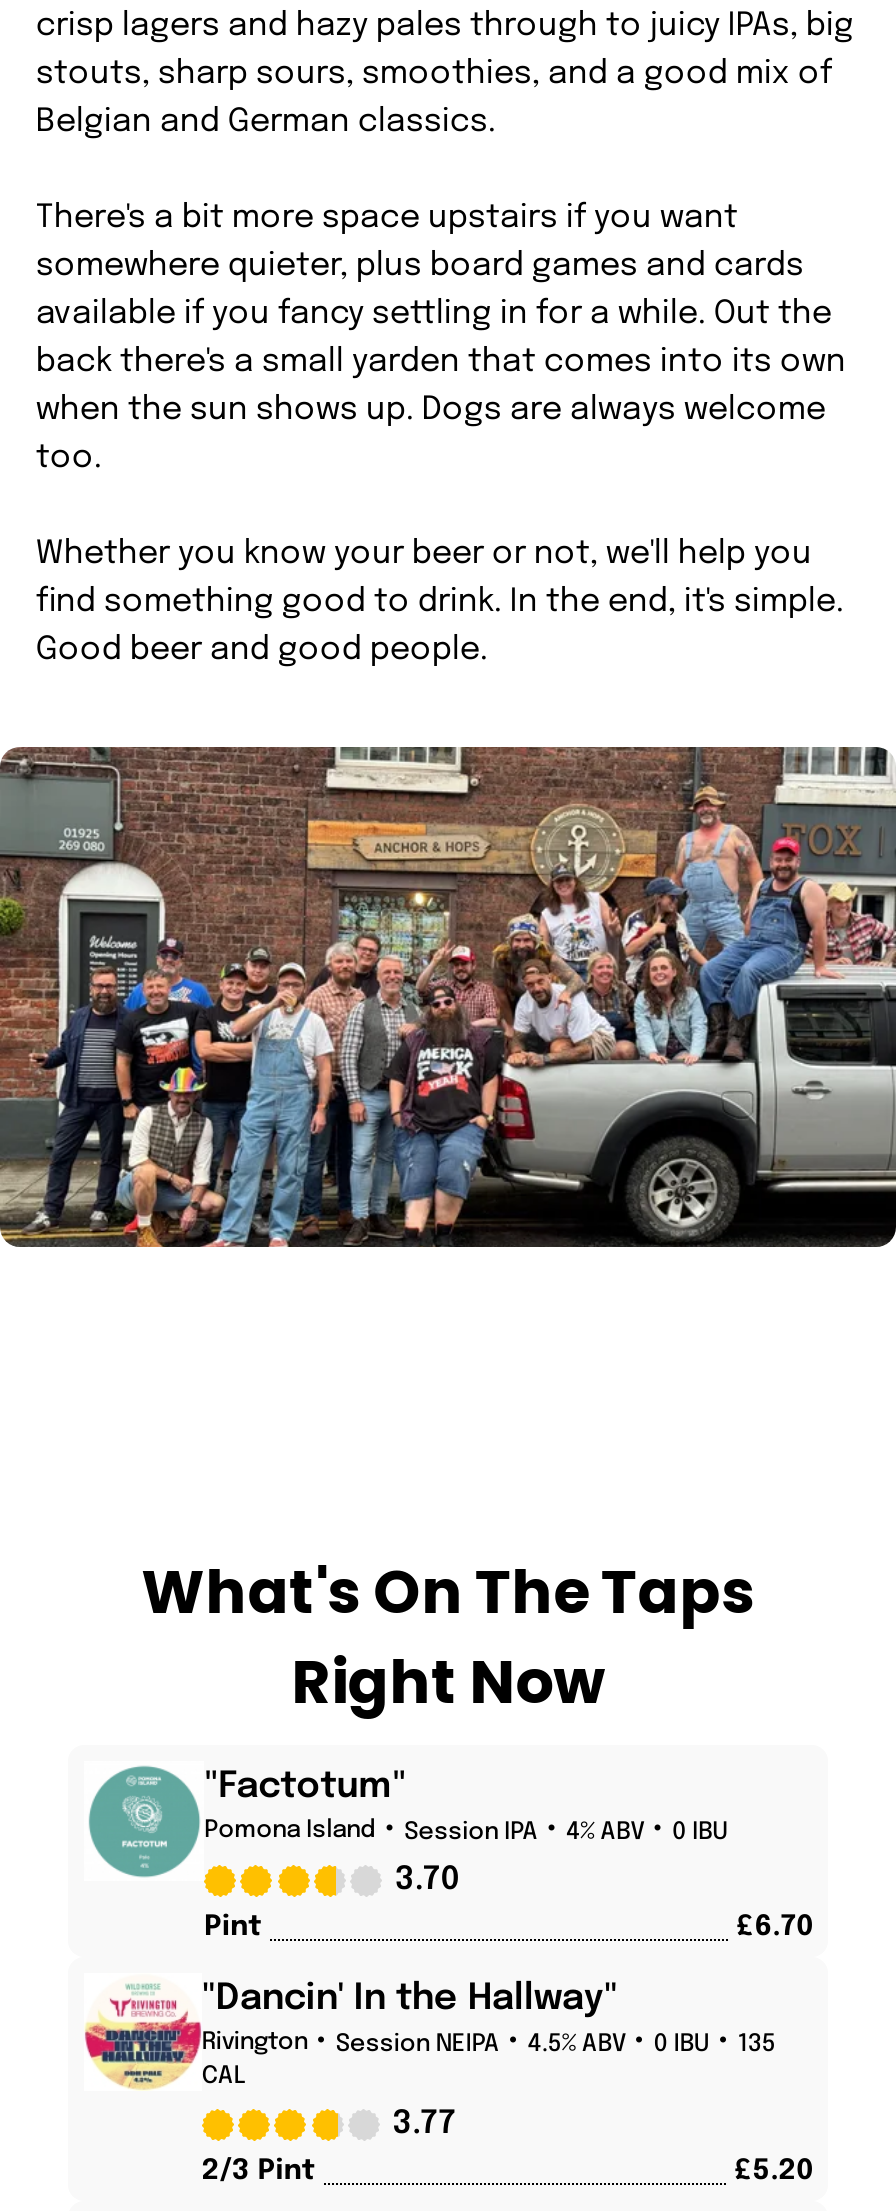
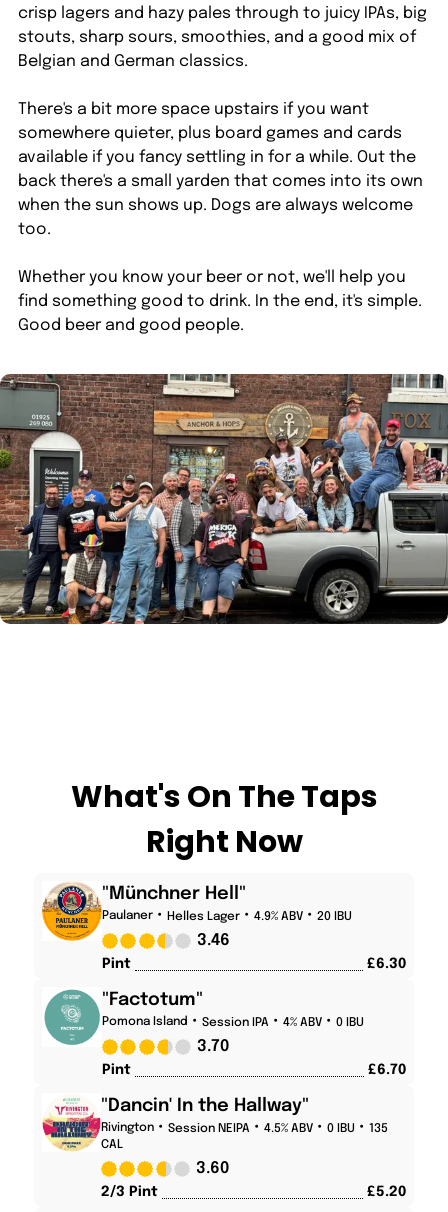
none -> [41,882,406,971] [image] | "Münchner Hell" | Paulaner | Helles Lager | 4.9% ABV | 20 IBU | 3.46 | Pint | £6.30
[392,2107,456,2141] 3.77 -> [196,1160,229,1177] 3.60

